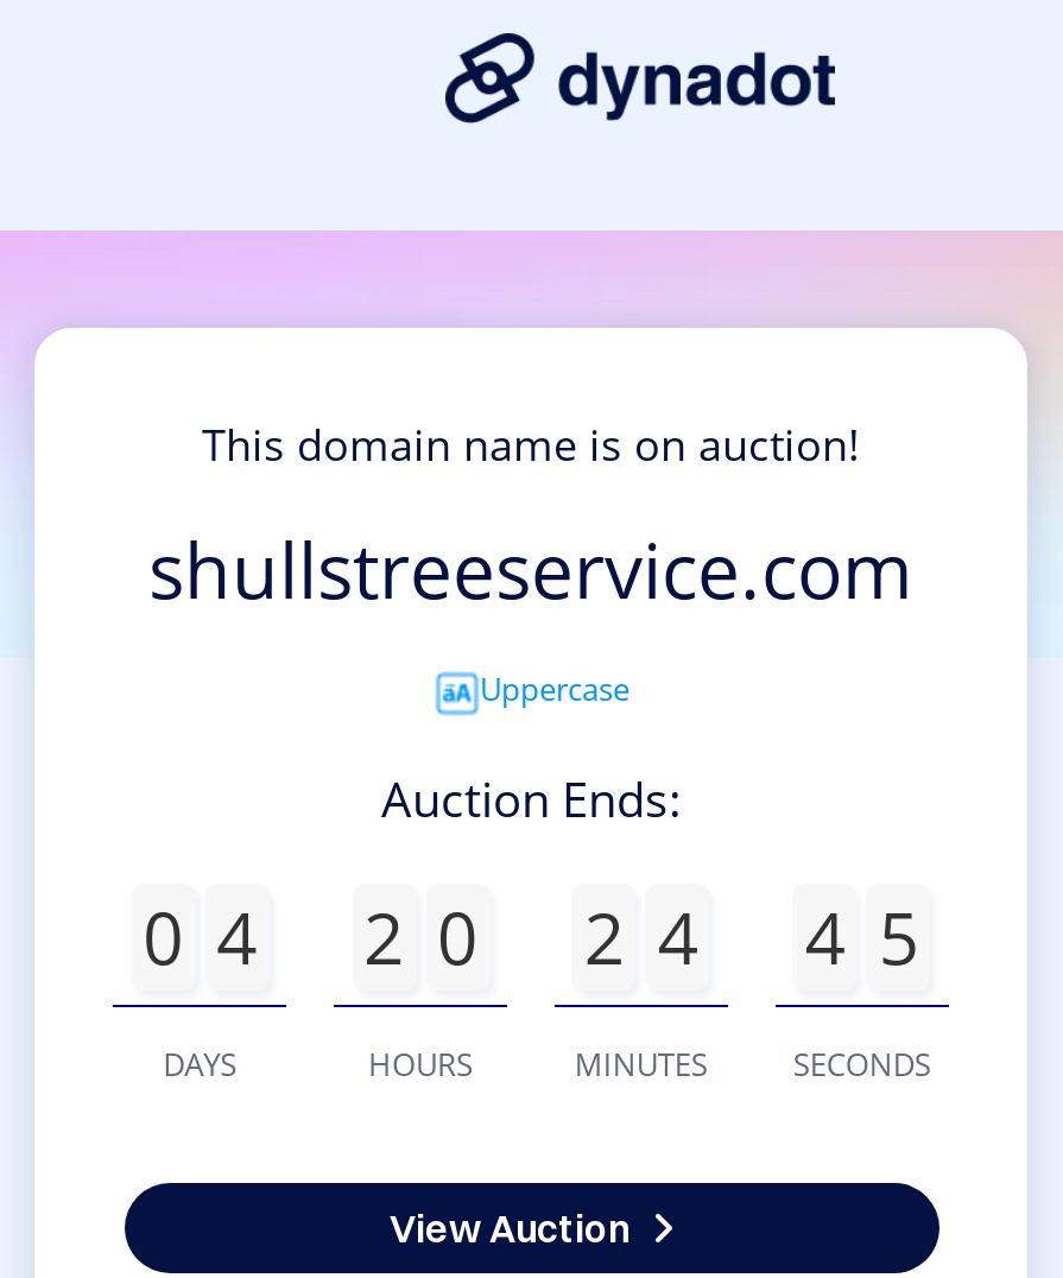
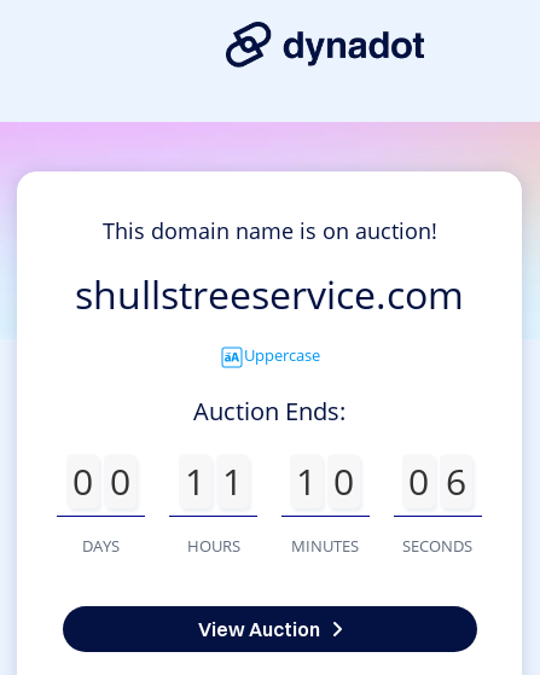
[143,888,257,986] 0 4 -> [72,456,130,506] 0 0
[363,888,477,986] 2 0 -> [184,456,242,506] 1 1
[584,888,698,986] 2 4 -> [296,456,354,506] 1 0
[805,888,919,986] 4 5 -> [409,456,467,506] 0 6

